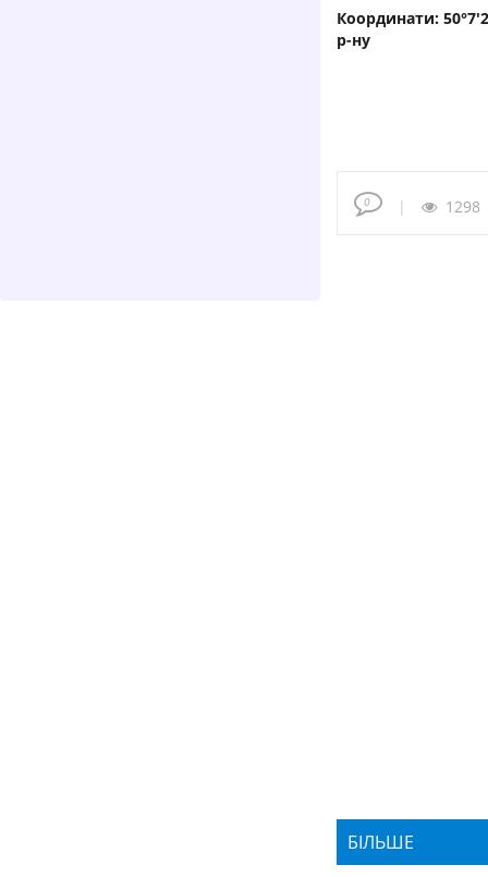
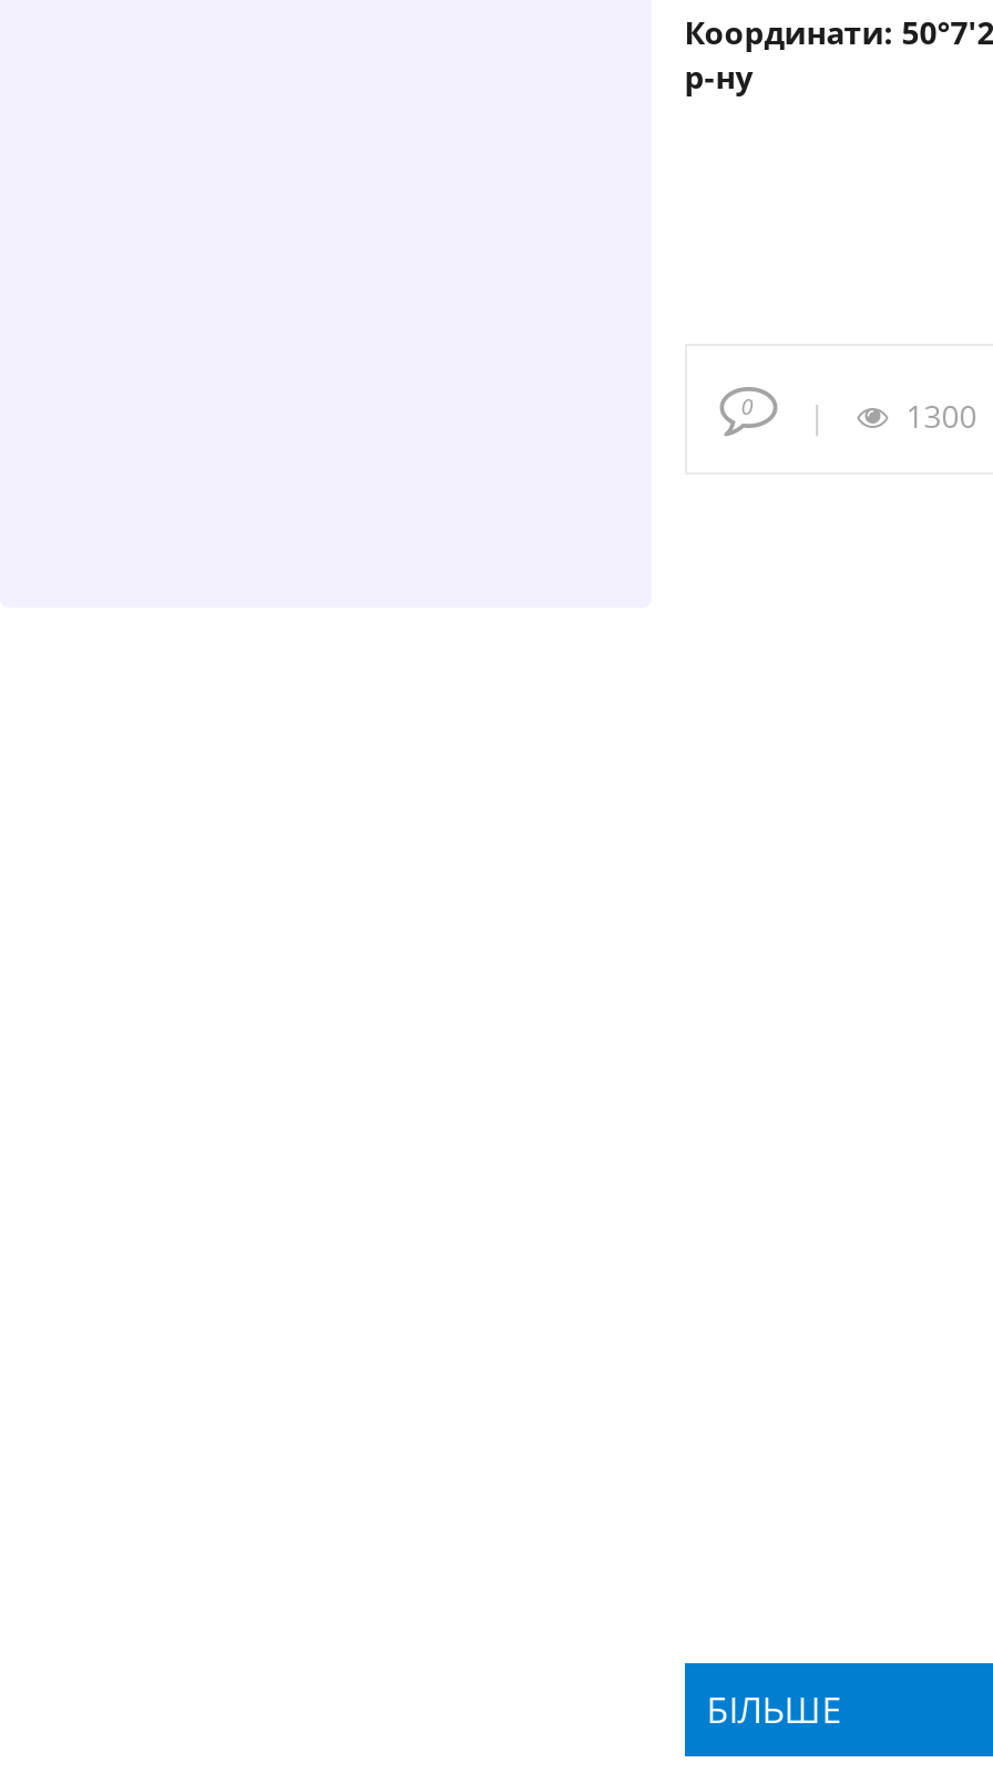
[437,196,485,217] 1298 -> [888,395,986,437] 1300

